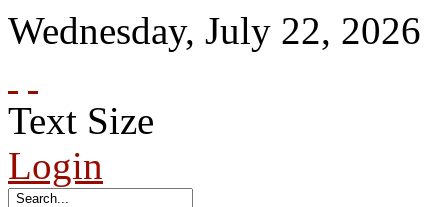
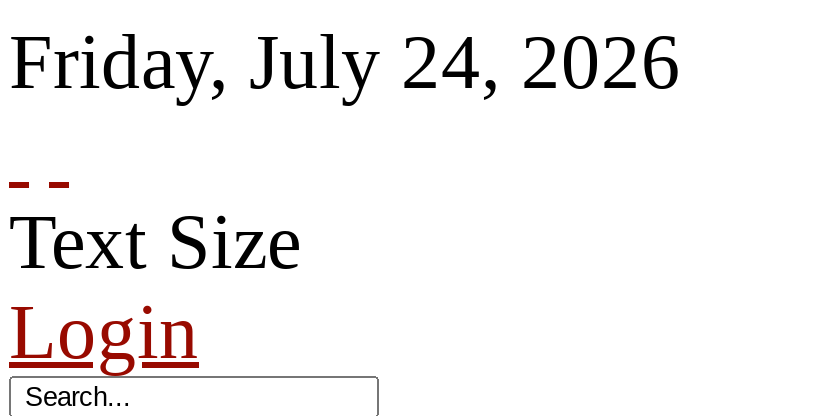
[8,9,421,52] Wednesday, July 22, 2026 -> [9,18,681,104] Friday, July 24, 2026

